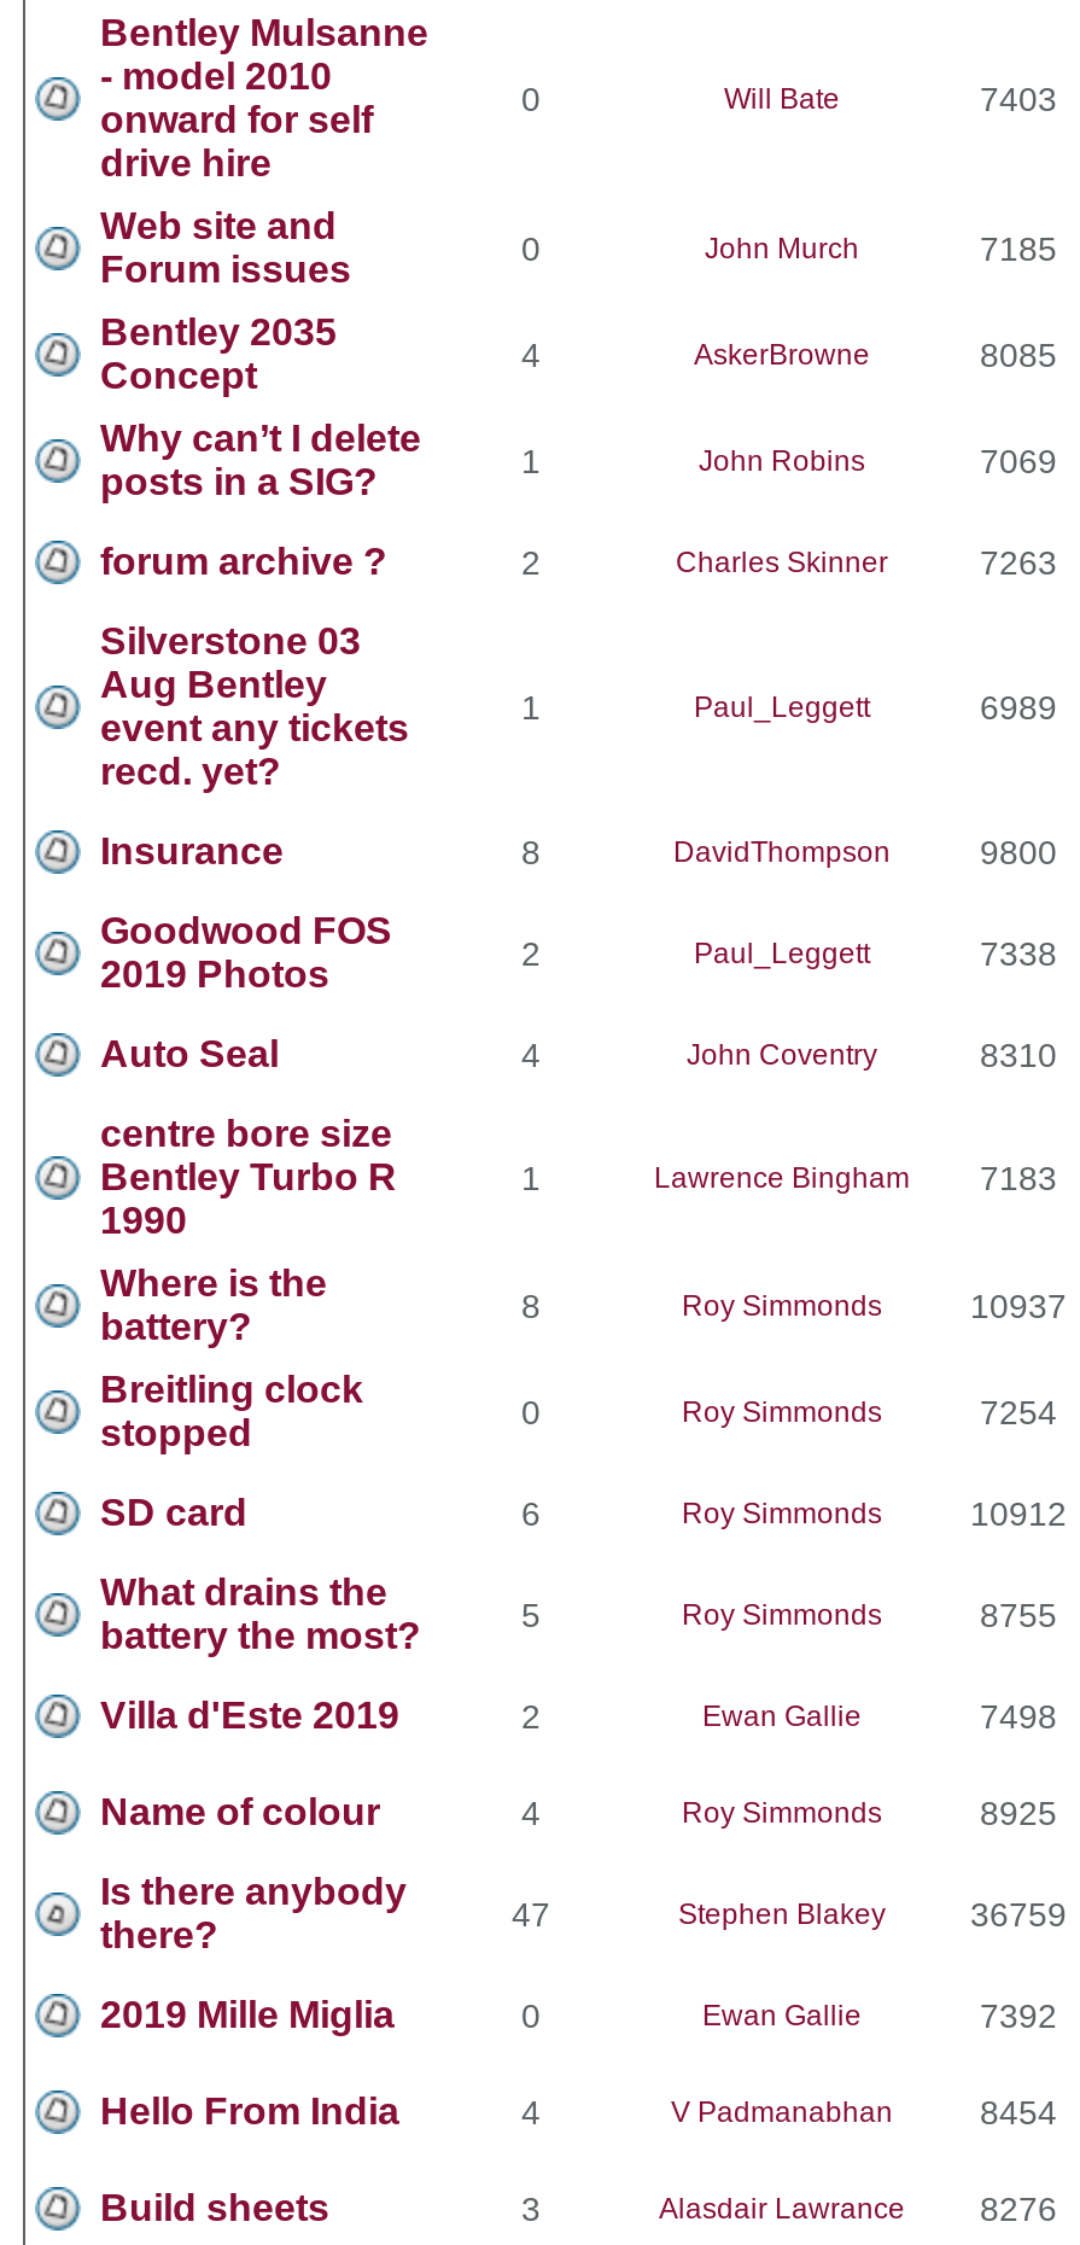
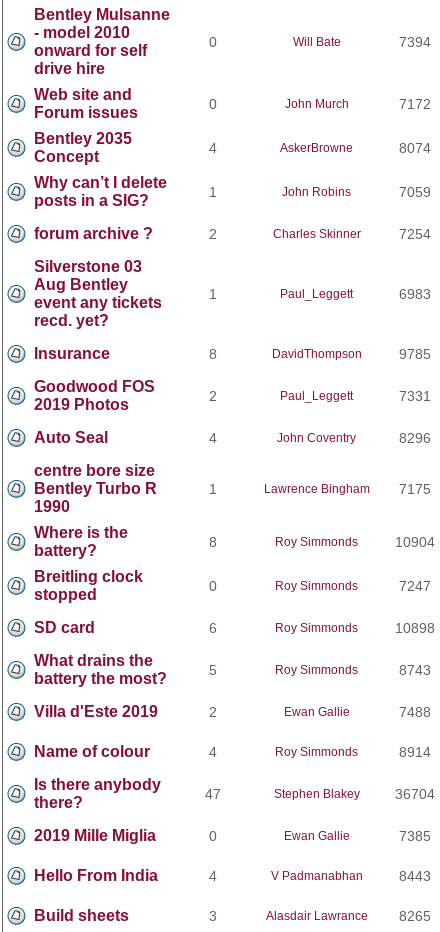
[980,79,1057,118] 7403 -> [398,34,430,50] 7394
[980,229,1057,267] 7185 -> [398,96,430,112] 7172
[980,335,1057,373] 8085 -> [398,140,430,156] 8074
[980,441,1057,480] 7069 -> [398,184,430,200] 7059
[980,542,1057,581] 7263 -> [398,226,430,242] 7254
[980,687,1057,726] 6989 -> [398,286,430,302] 6983
[980,832,1057,871] 9800 -> [398,346,430,362] 9785
[980,933,1057,972] 7338 -> [398,388,430,404] 7331
[980,1035,1057,1073] 8310 -> [398,430,430,446] 8296
[980,1158,1057,1197] 7183 -> [398,481,430,497] 7175
[970,1286,1067,1325] 10937 -> [394,534,434,550] 10904
[980,1392,1057,1431] 7254 -> [398,578,430,594] 7247
[970,1494,1067,1532] 10912 -> [394,620,434,636] 10898
[980,1595,1057,1634] 8755 -> [398,662,430,678] 8743
[980,1696,1057,1735] 7498 -> [398,704,430,720] 7488
[980,1793,1057,1831] 8925 -> [398,744,430,760] 8914
[970,1894,1067,1933] 36759 -> [394,786,434,802] 36704
[980,1996,1057,2034] 7392 -> [398,828,430,844] 7385
[980,2092,1057,2131] 8454 -> [398,868,430,884] 8443
[980,2189,1057,2227] 8276 -> [398,908,430,924] 8265

